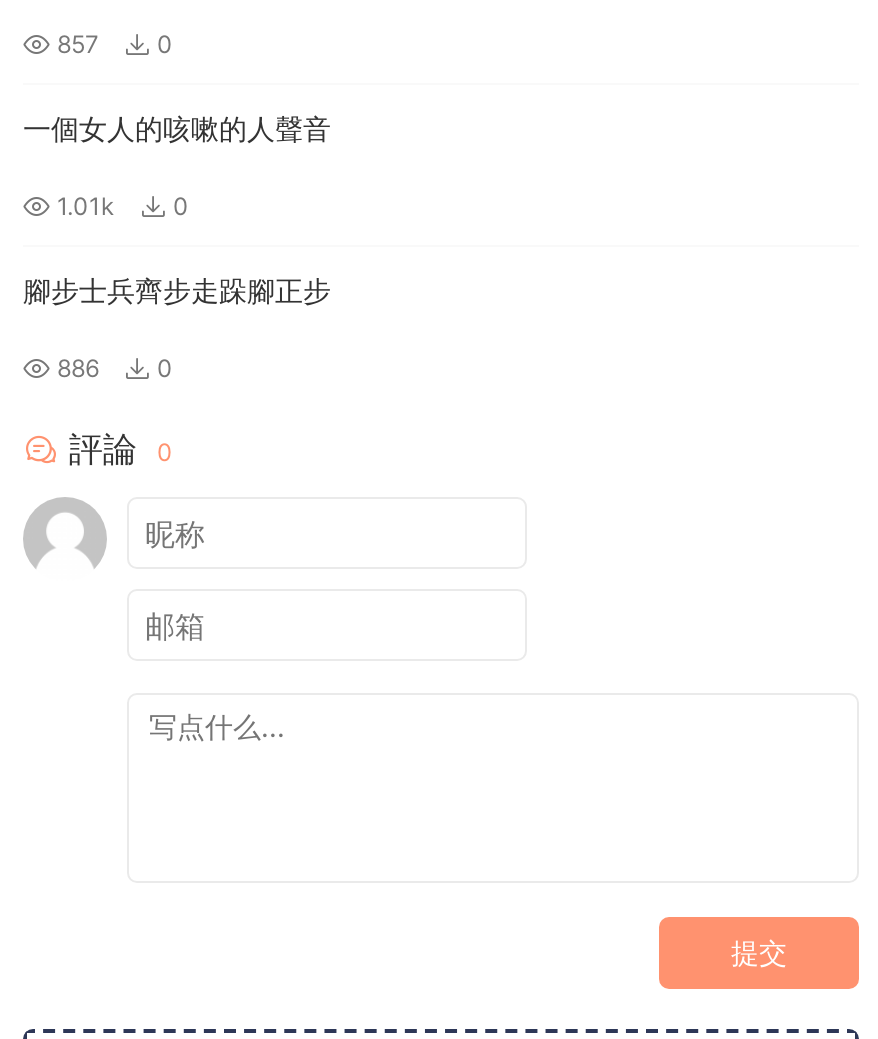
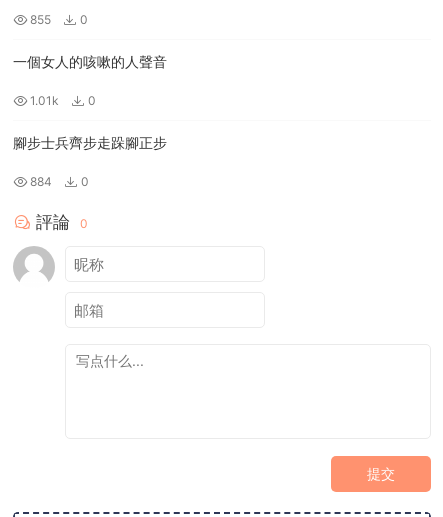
[51,29,173,59] 857 0 -> [27,12,88,27] 855 0
[51,353,173,383] 886 0 -> [27,174,89,189] 884 0

